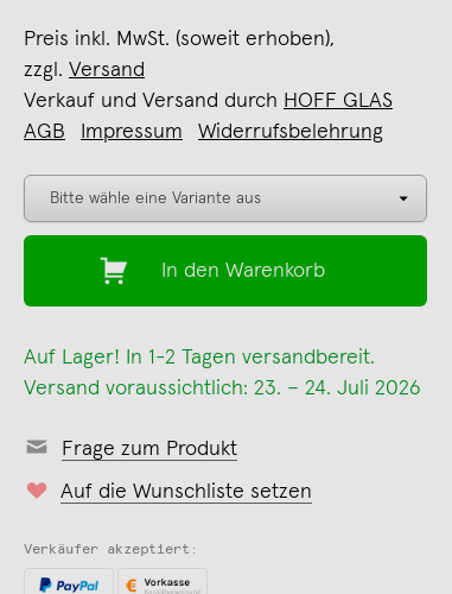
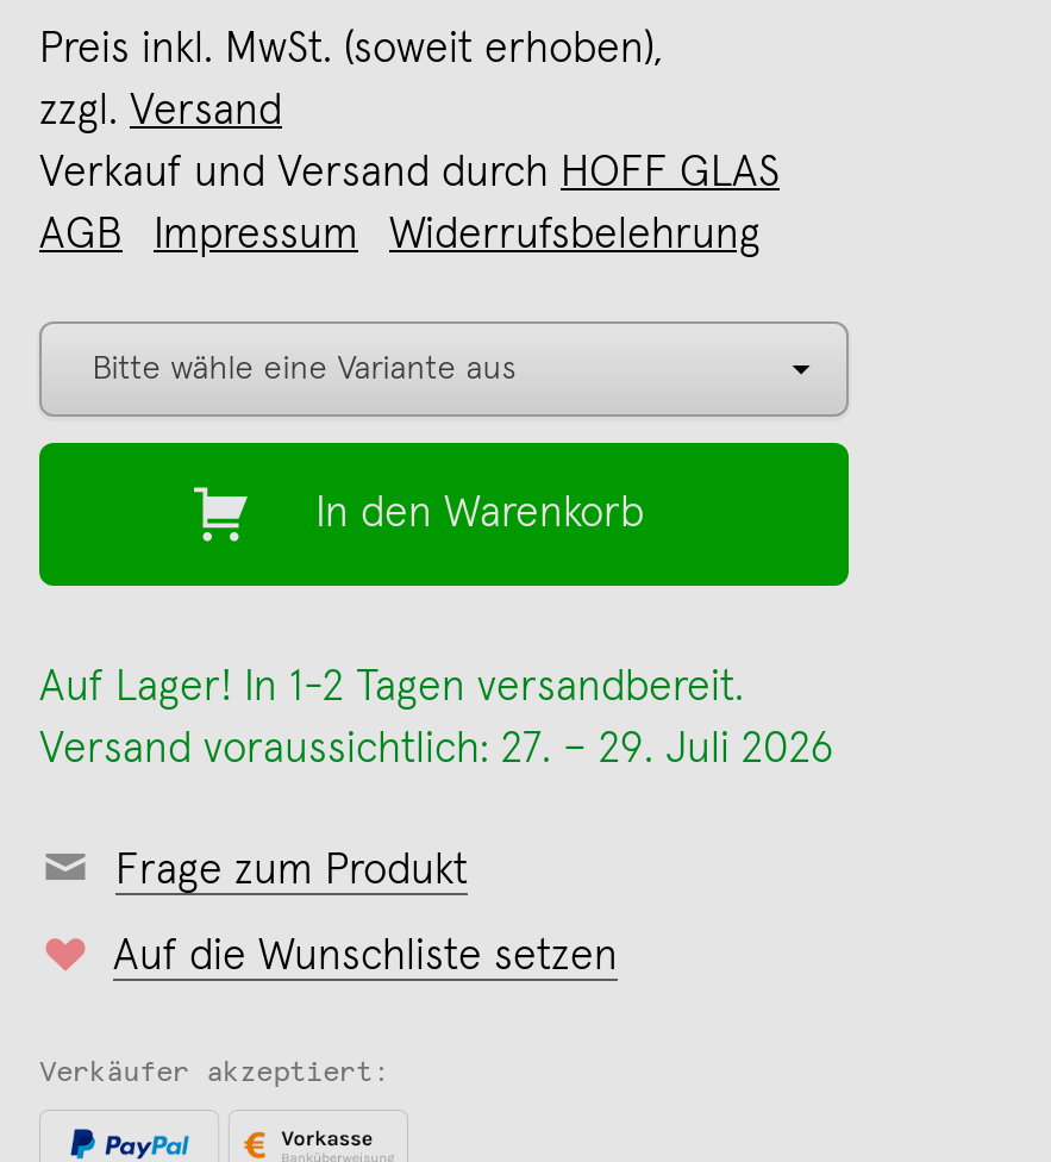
[24,377,421,399] Versand voraussichtlich: 23. – 24. Juli 2026 -> [39,728,834,771] Versand voraussichtlich: 27. – 29. Juli 2026

